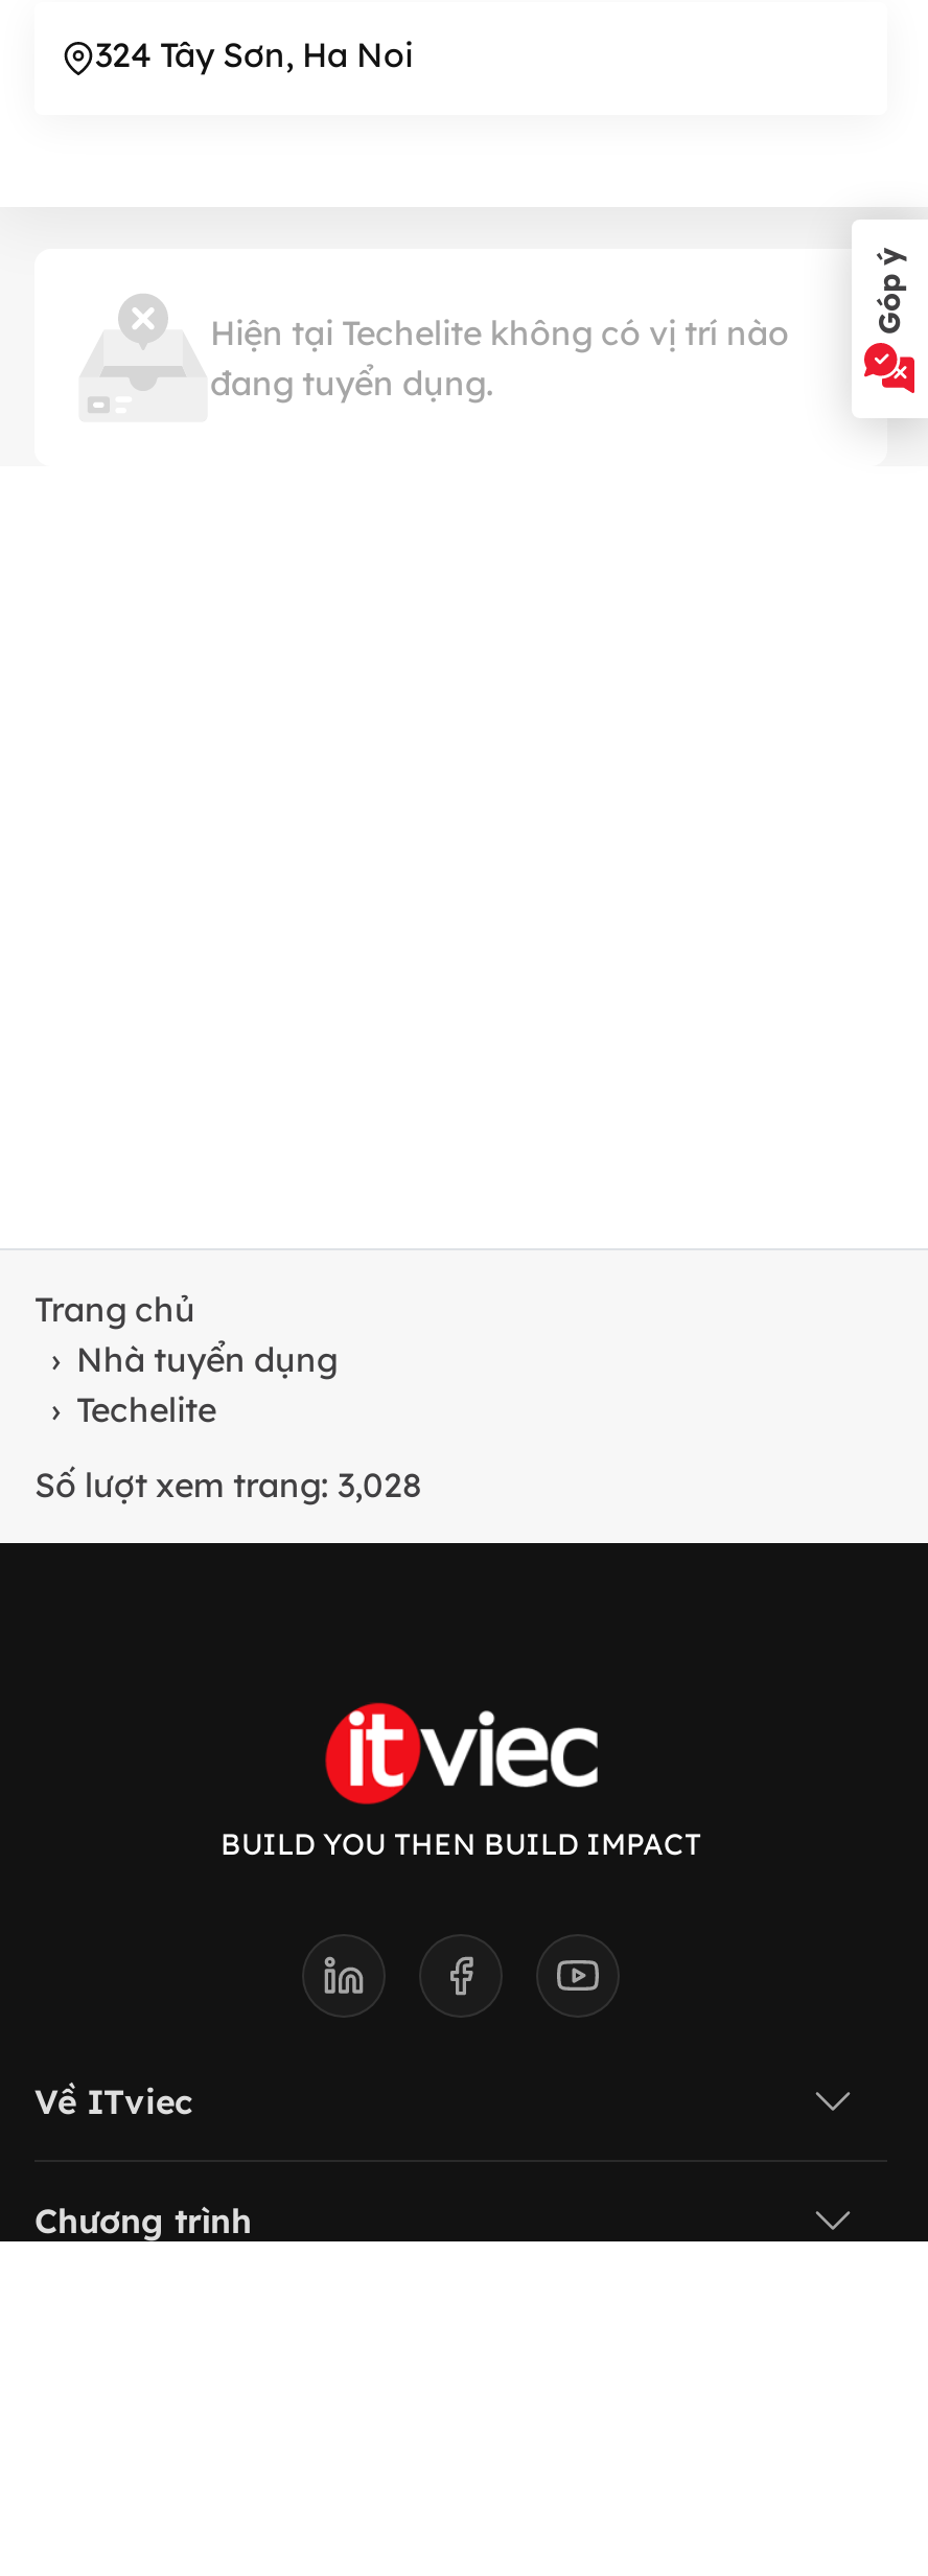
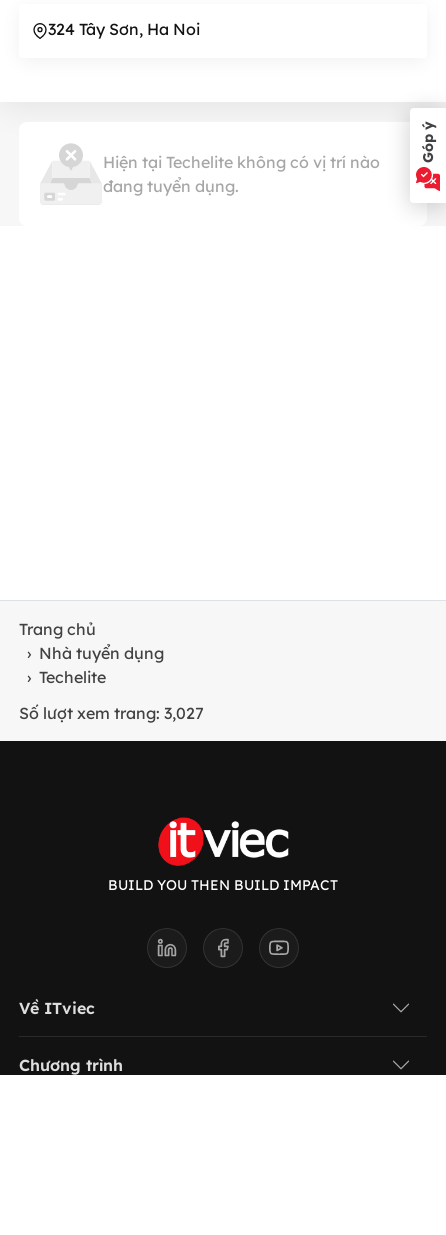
[34,1464,421,1505] Số lượt xem trang: 3,028 -> [19,703,204,723] Số lượt xem trang: 3,027

